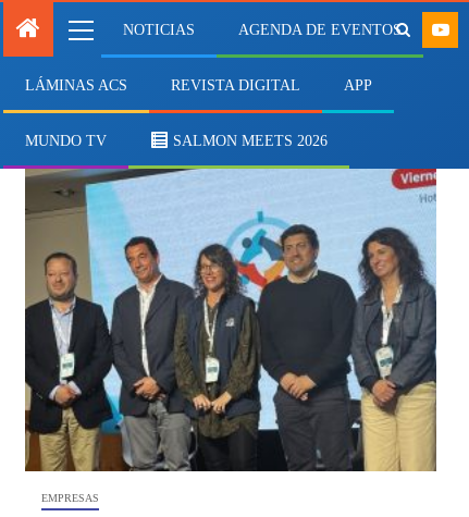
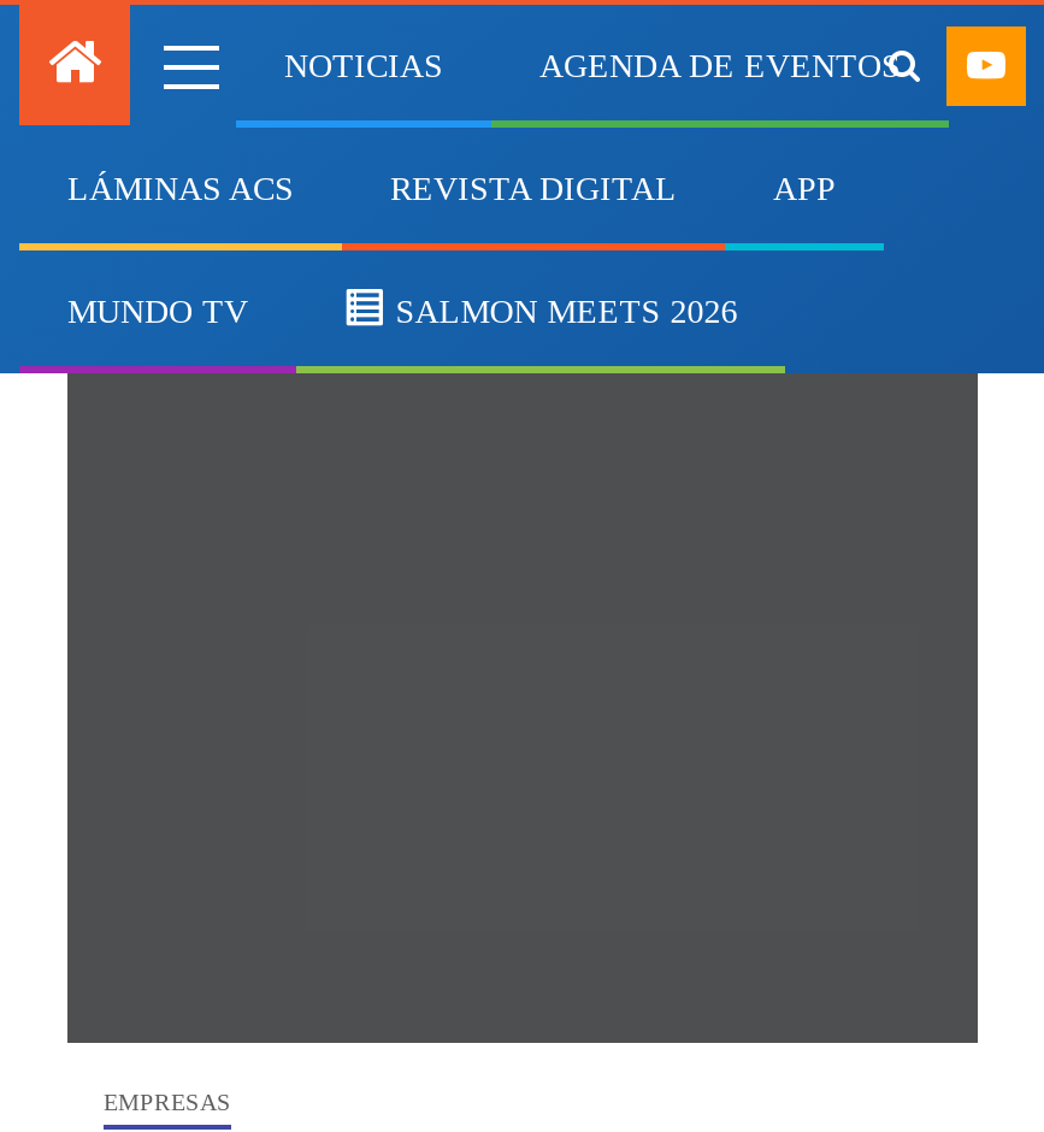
[24,168,437,472] [image] -> none

